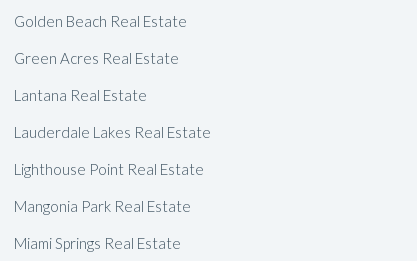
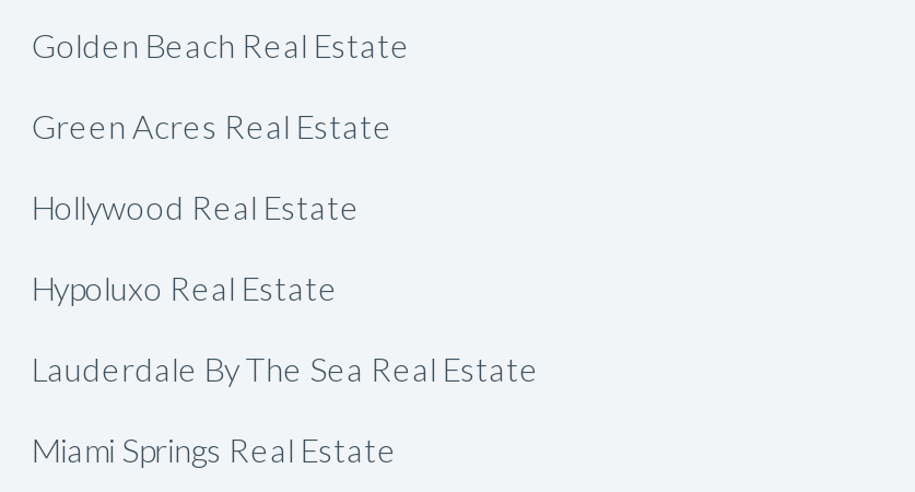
[14,85,211,214] Lantana Real Estate | Lauderdale Lakes Real Estate | Lighthouse Point Real Estate | Mangonia Park Real Estate -> [32,186,539,387] Hollywood Real Estate | Hypoluxo Real Estate | Lauderdale By The Sea Real Estate

